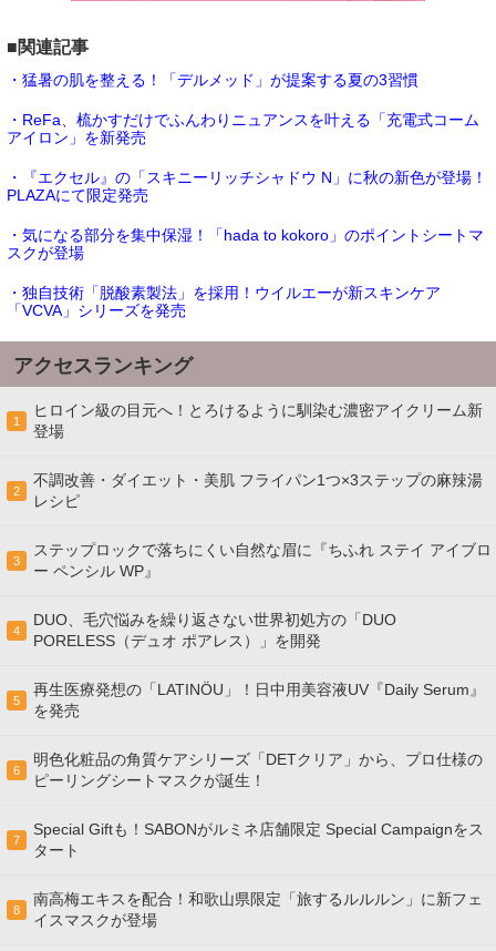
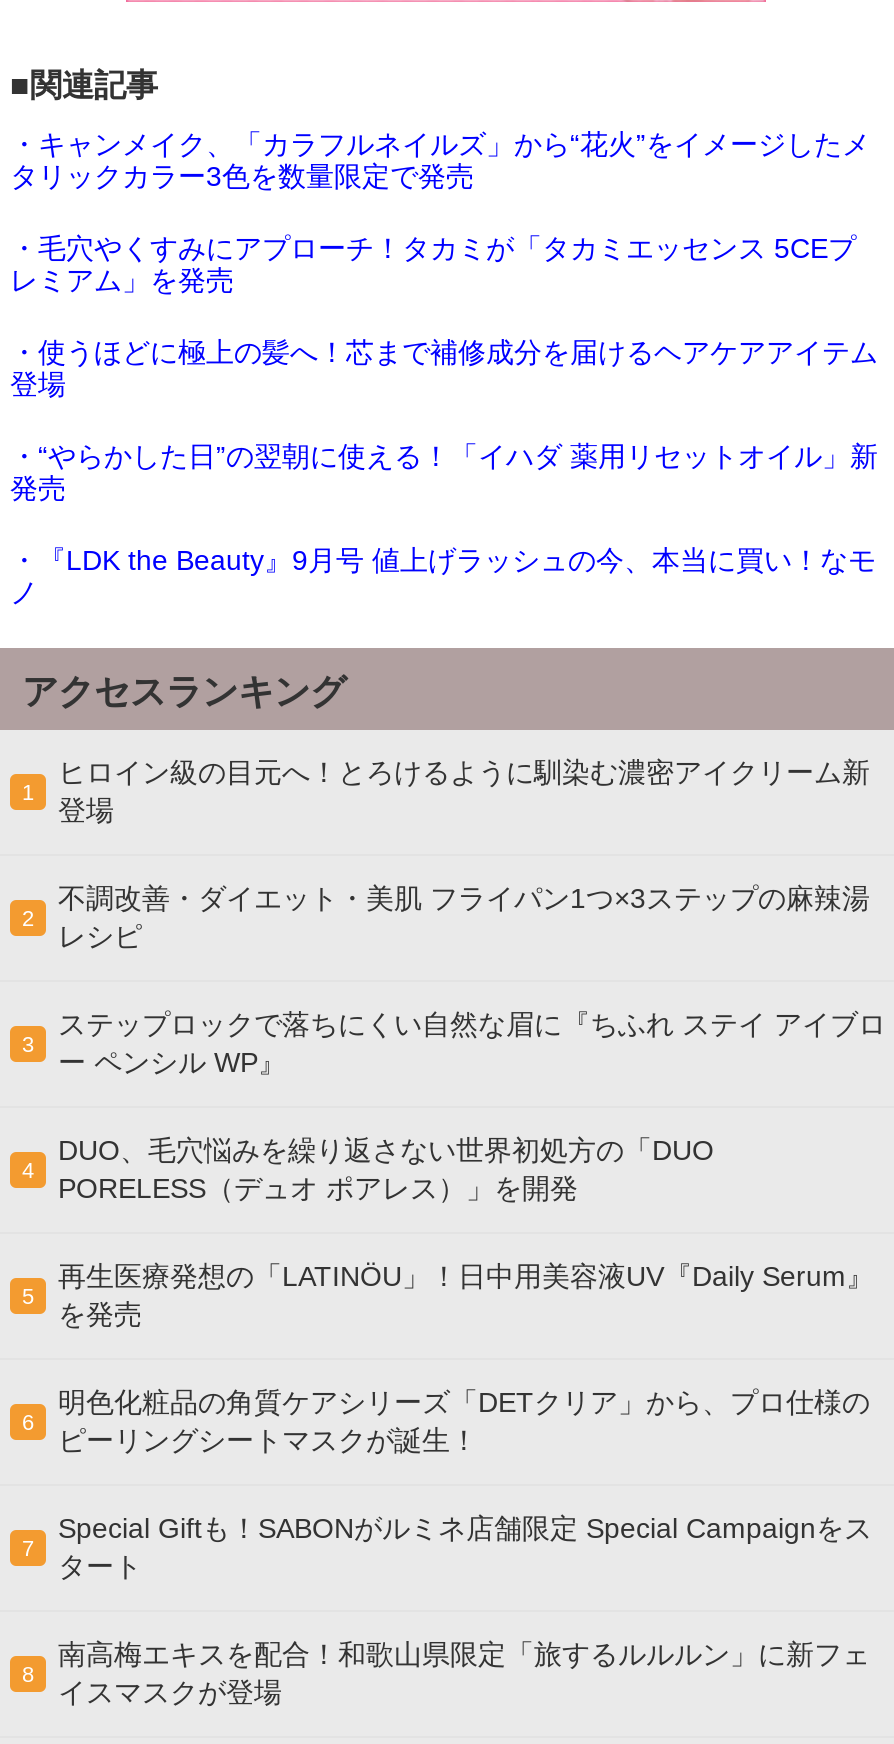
[7,71,418,89] ・猛暑の肌を整える！「デルメッド」が提案する夏の3習慣 -> [10,128,870,192] ・キャンメイク、「カラフルネイルズ」から“花火”をイメージしたメ | タリックカラー3色を数量限定で発売
[7,111,479,146] ・ReFa、梳かすだけでふんわりニュアンスを叶える「充電式コーム | アイロン」を新発売 -> [10,232,856,296] ・毛穴やくすみにアプローチ！タカミが「タカミエッセンス 5CEプ | レミアム」を発売
[7,169,487,204] ・『エクセル』の「スキニーリッチシャドウ N」に秋の新色が登場！ | PLAZAにて限定発売 -> [10,336,878,400] ・使うほどに極上の髪へ！芯まで補修成分を届けるヘアケアアイテム | 登場
[7,226,484,262] ・気になる部分を集中保湿！「hada to kokoro」のポイントシートマ | スクが登場 -> [10,440,878,504] ・“やらかした日”の翌朝に使える！「イハダ 薬用リセットオイル」新 | 発売
[7,284,441,319] ・独自技術「脱酸素製法」を採用！ウイルエーが新スキンケア | 「VCVA」シリーズを発売 -> [10,544,876,608] ・『LDK the Beauty』9月号 値上げラッシュの今、本当に買い！なモ | ノ

